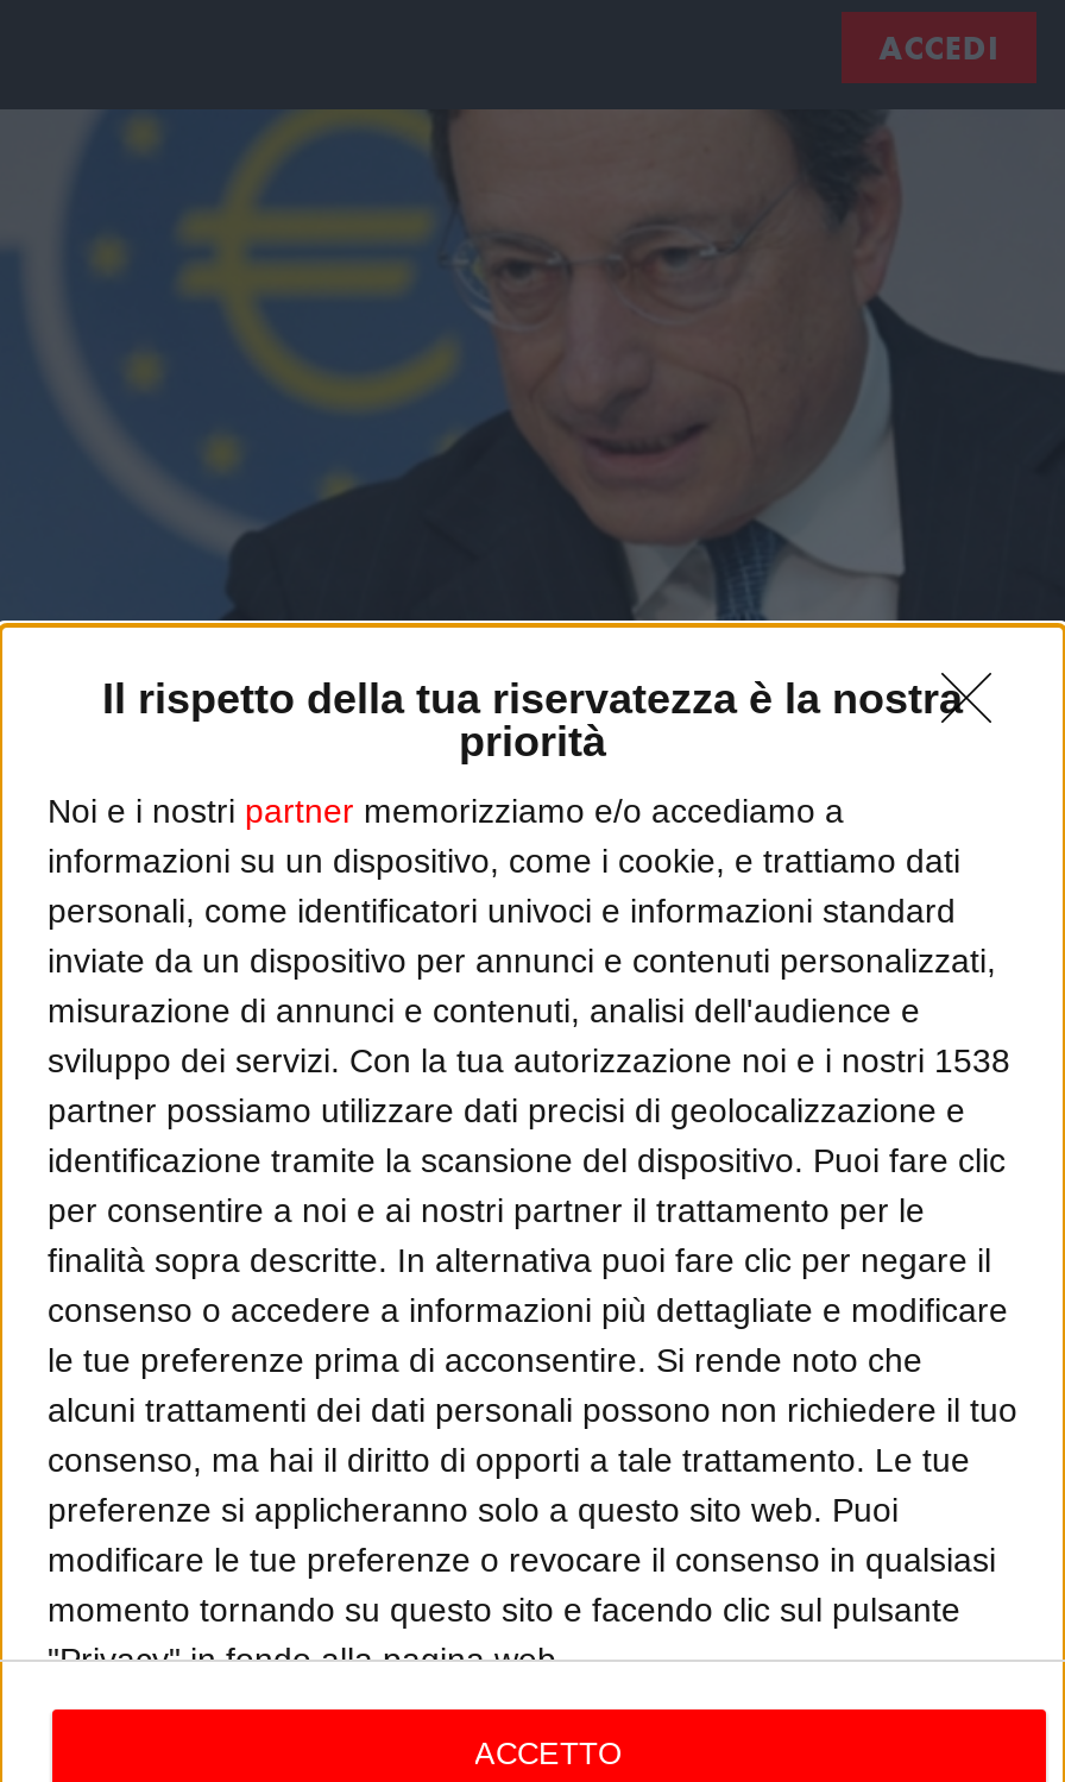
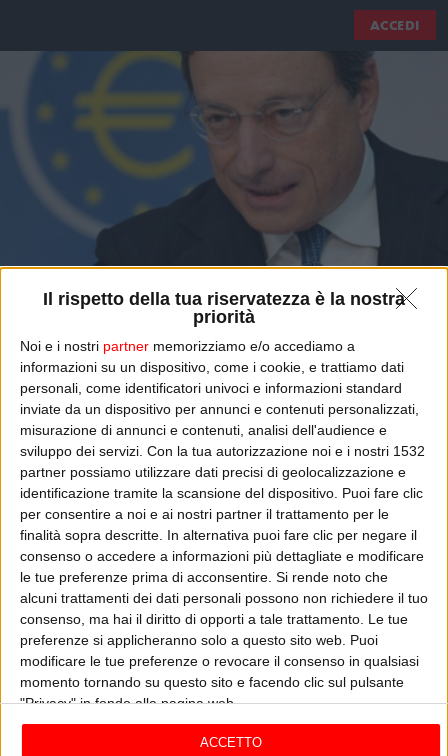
[48,1042,1010,1080] sviluppo dei servizi. Con la tua autorizzazione noi e i nostri 1538 -> [20,443,425,459] sviluppo dei servizi. Con la tua autorizzazione noi e i nostri 1532

